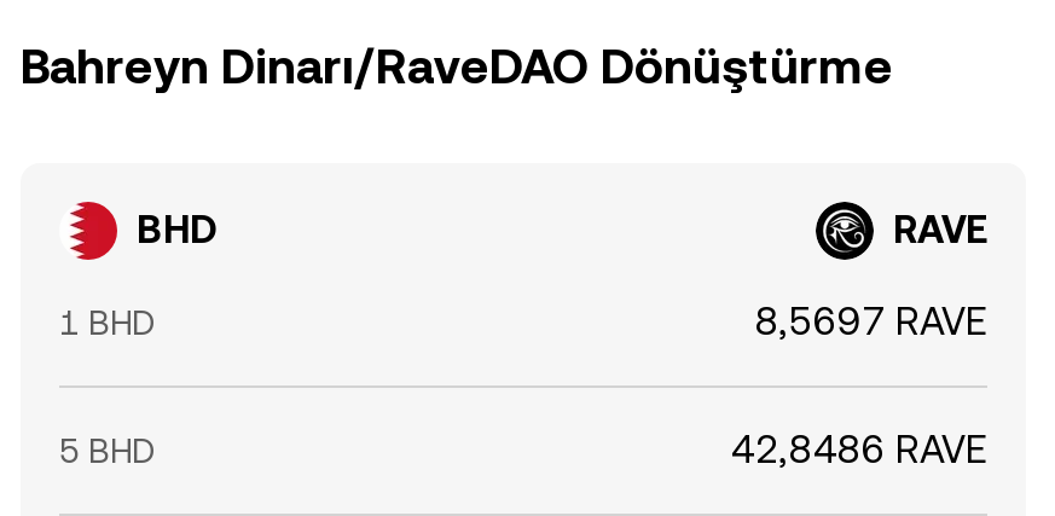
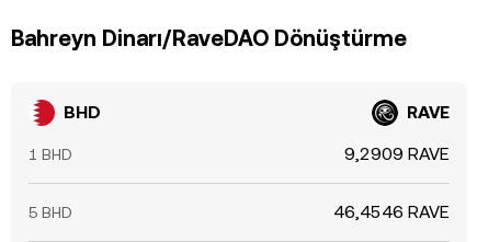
[755,298,987,344] 8,5697 RAVE -> [344,143,450,164] 9,2909 RAVE
[731,427,987,472] 42,8486 RAVE -> [333,201,450,222] 46,4546 RAVE

